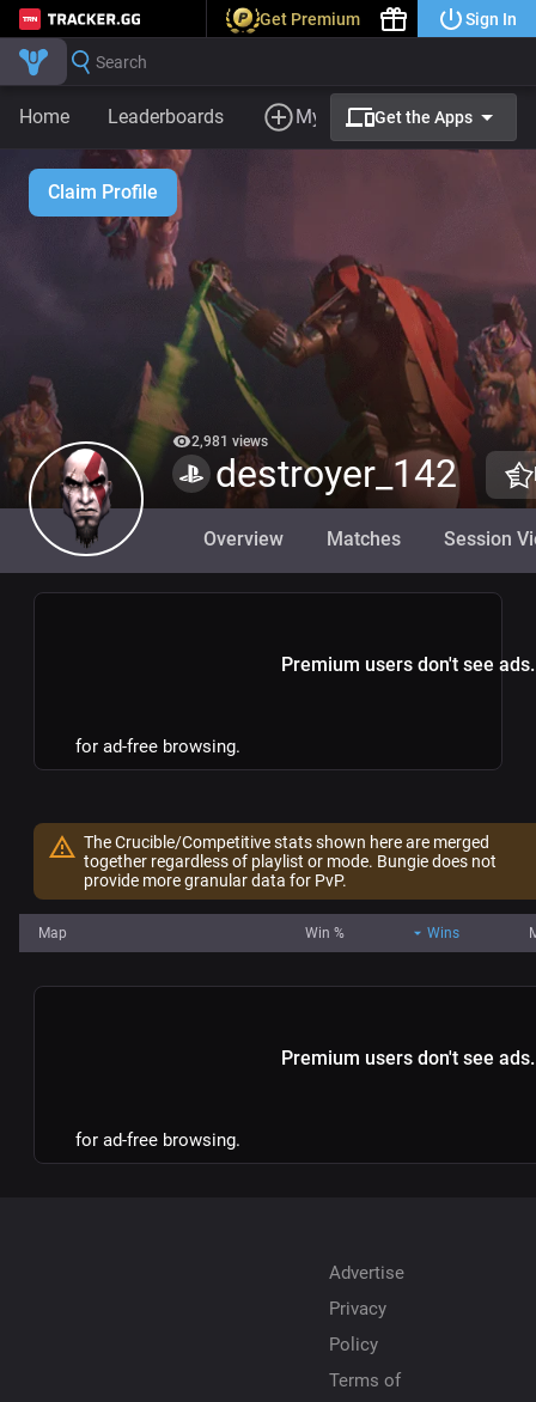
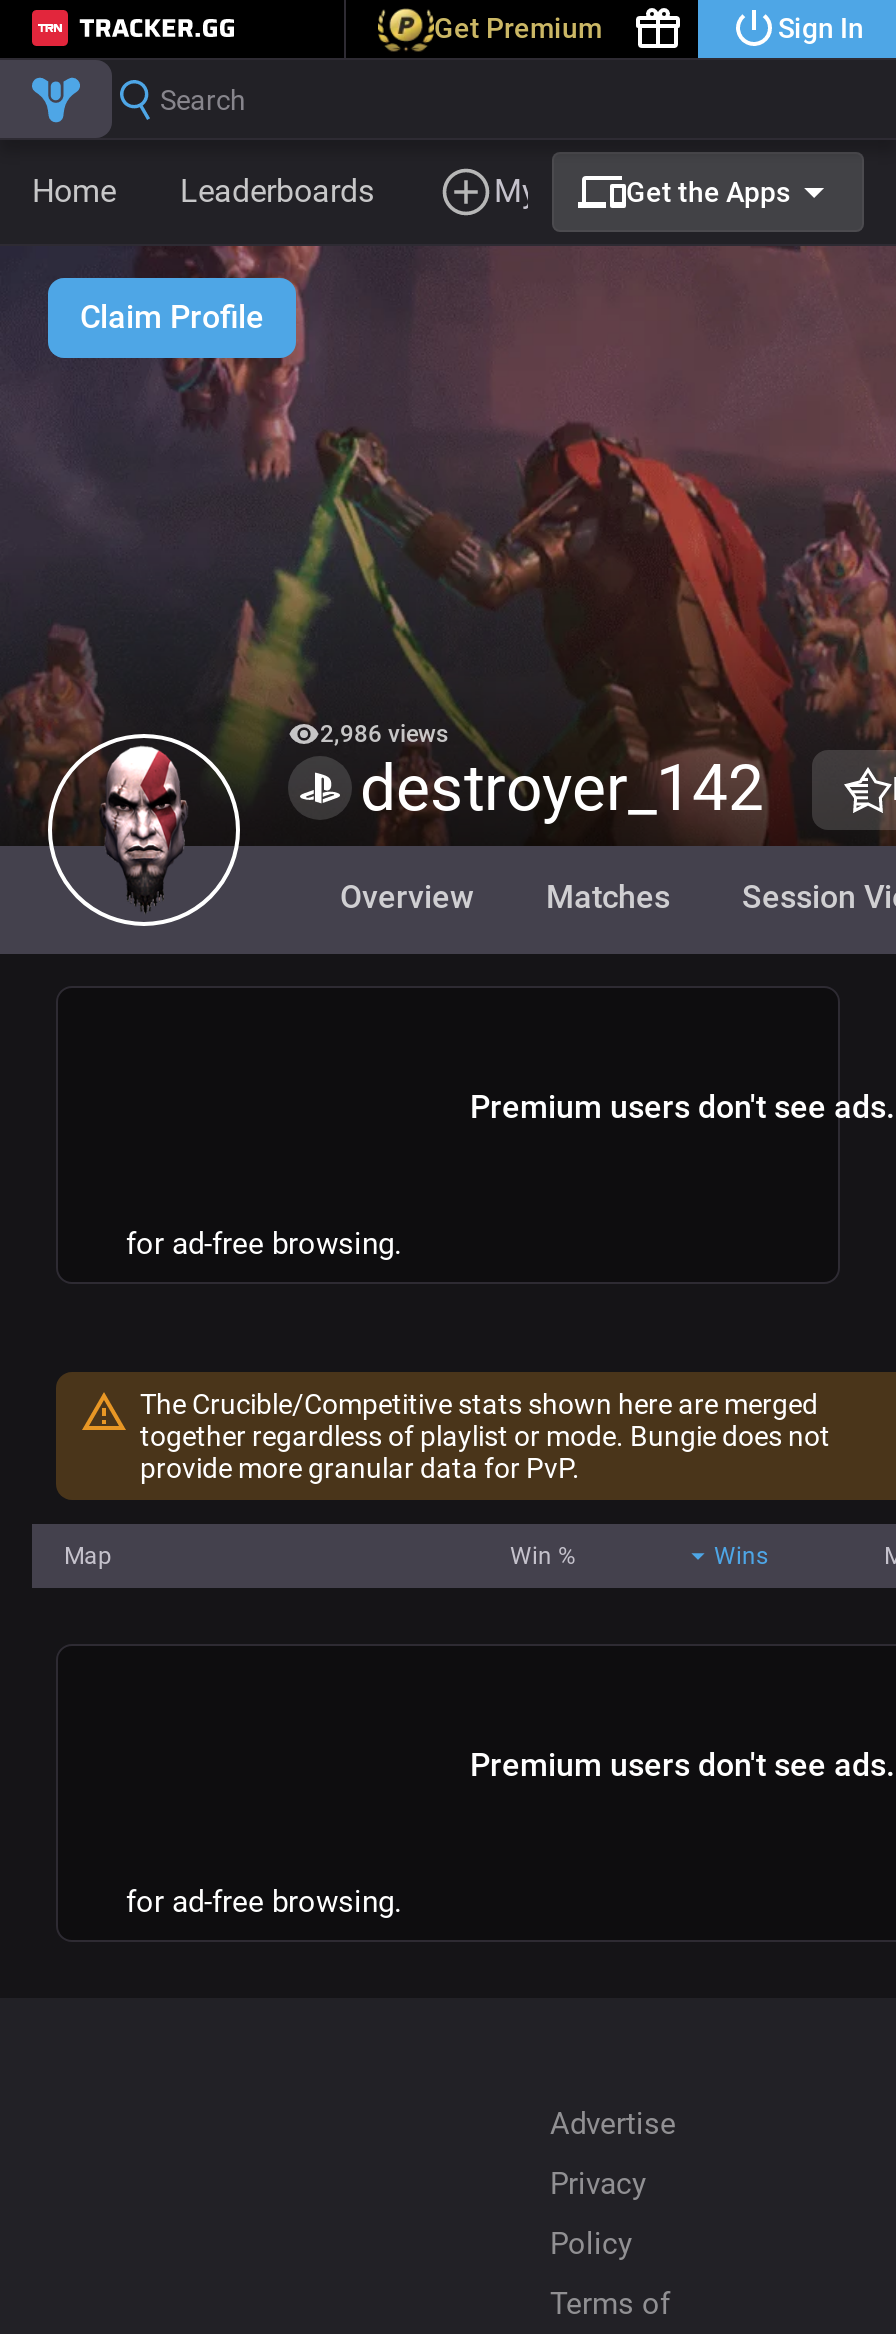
[191,433,268,450] 2,981 views -> [320,720,448,748] 2,986 views

